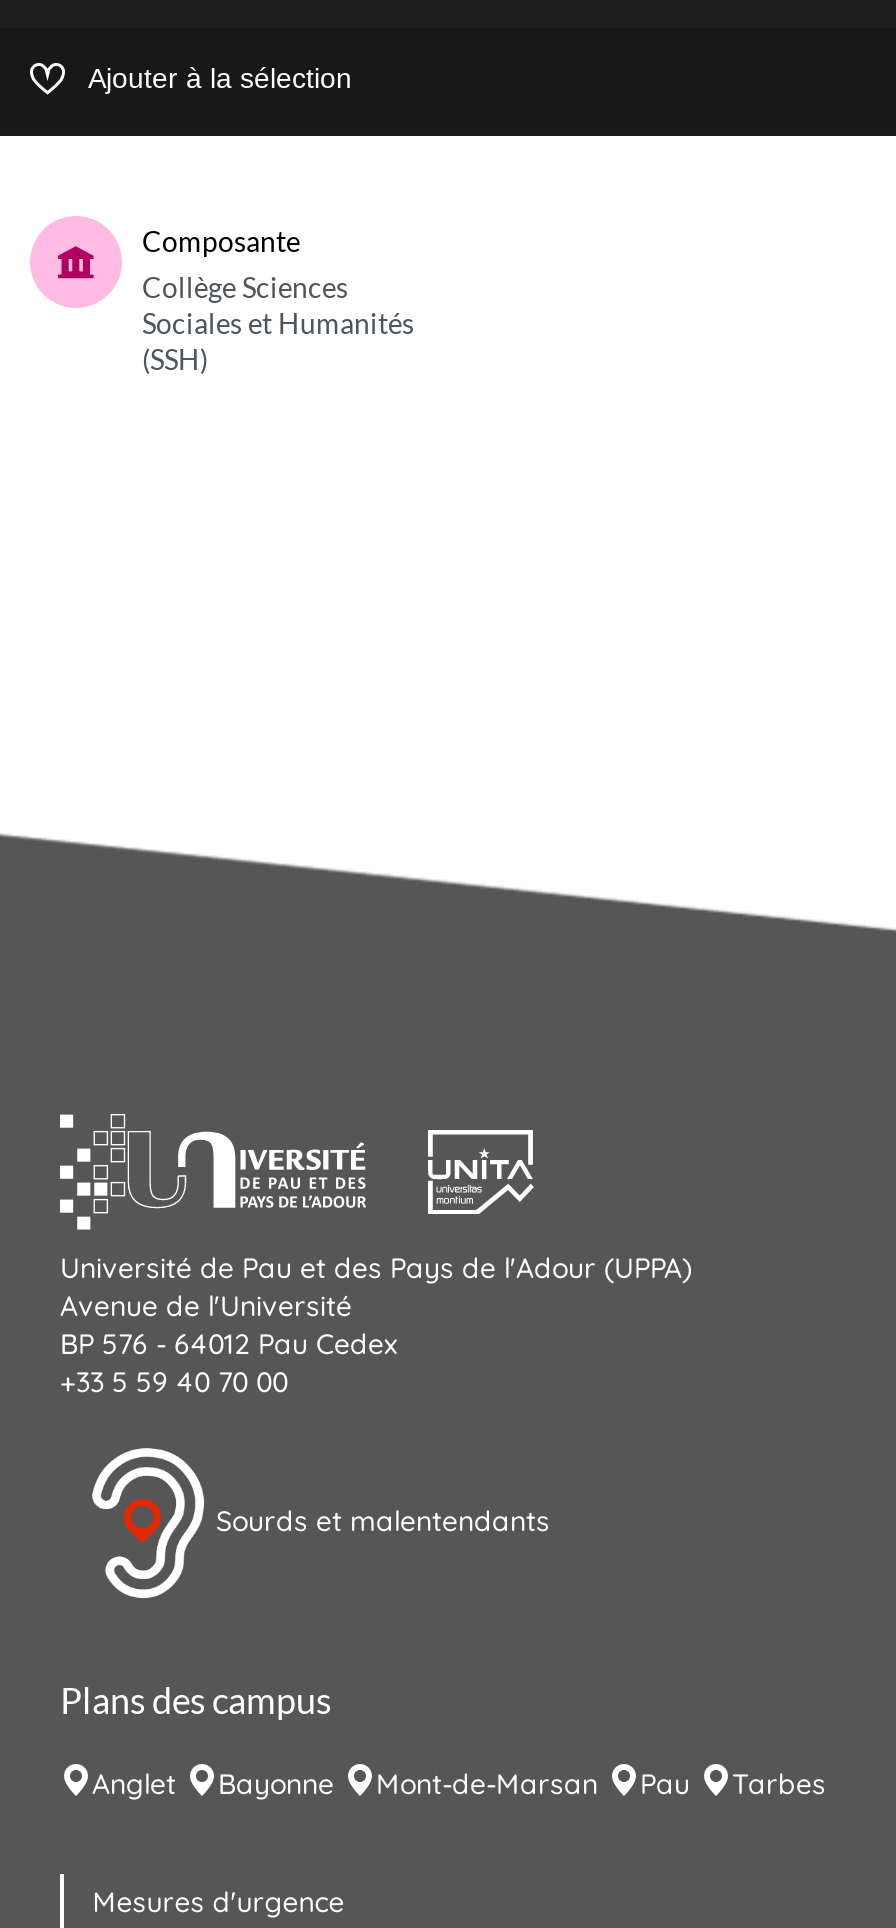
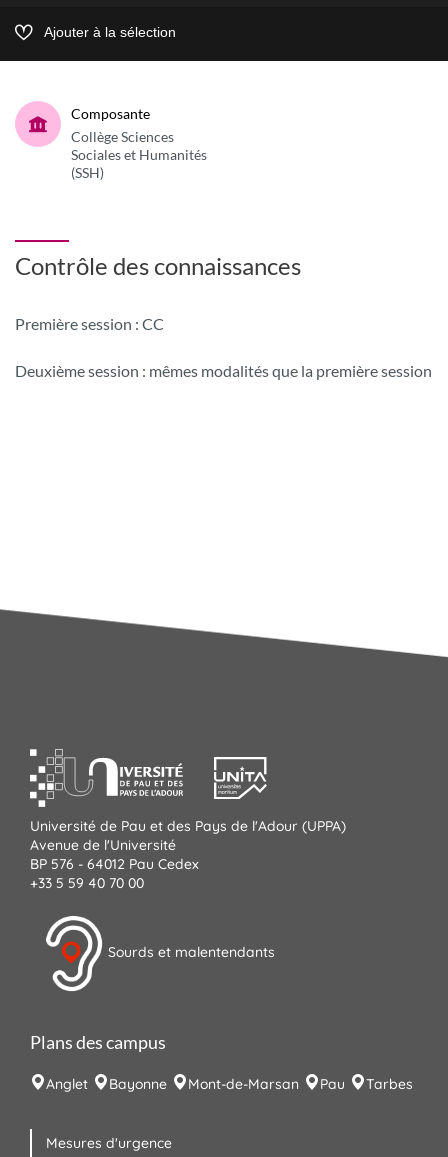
none -> [15,251,432,380] Contrôle des connaissances | Première session : CC | Deuxième session : mêmes modalités que la première session

